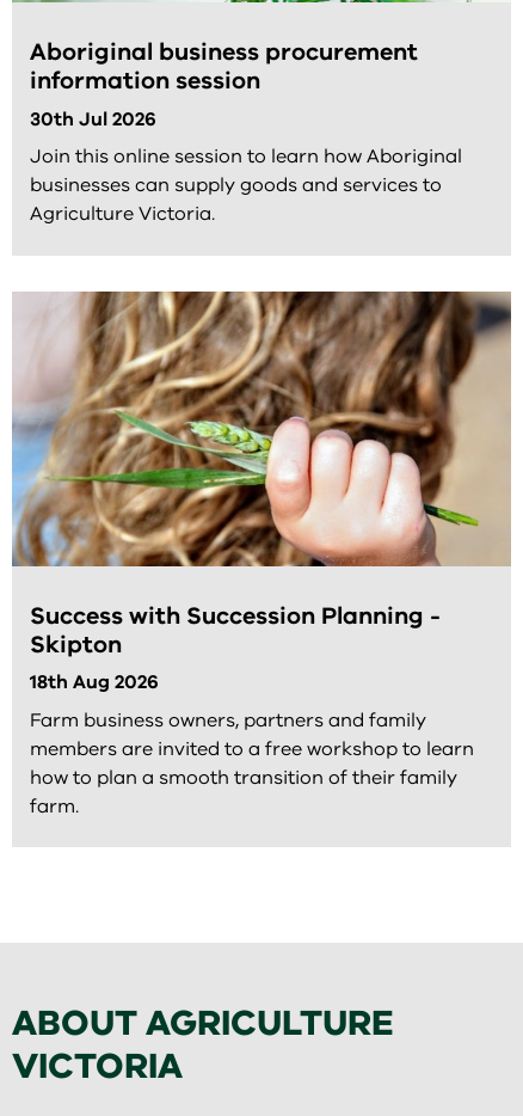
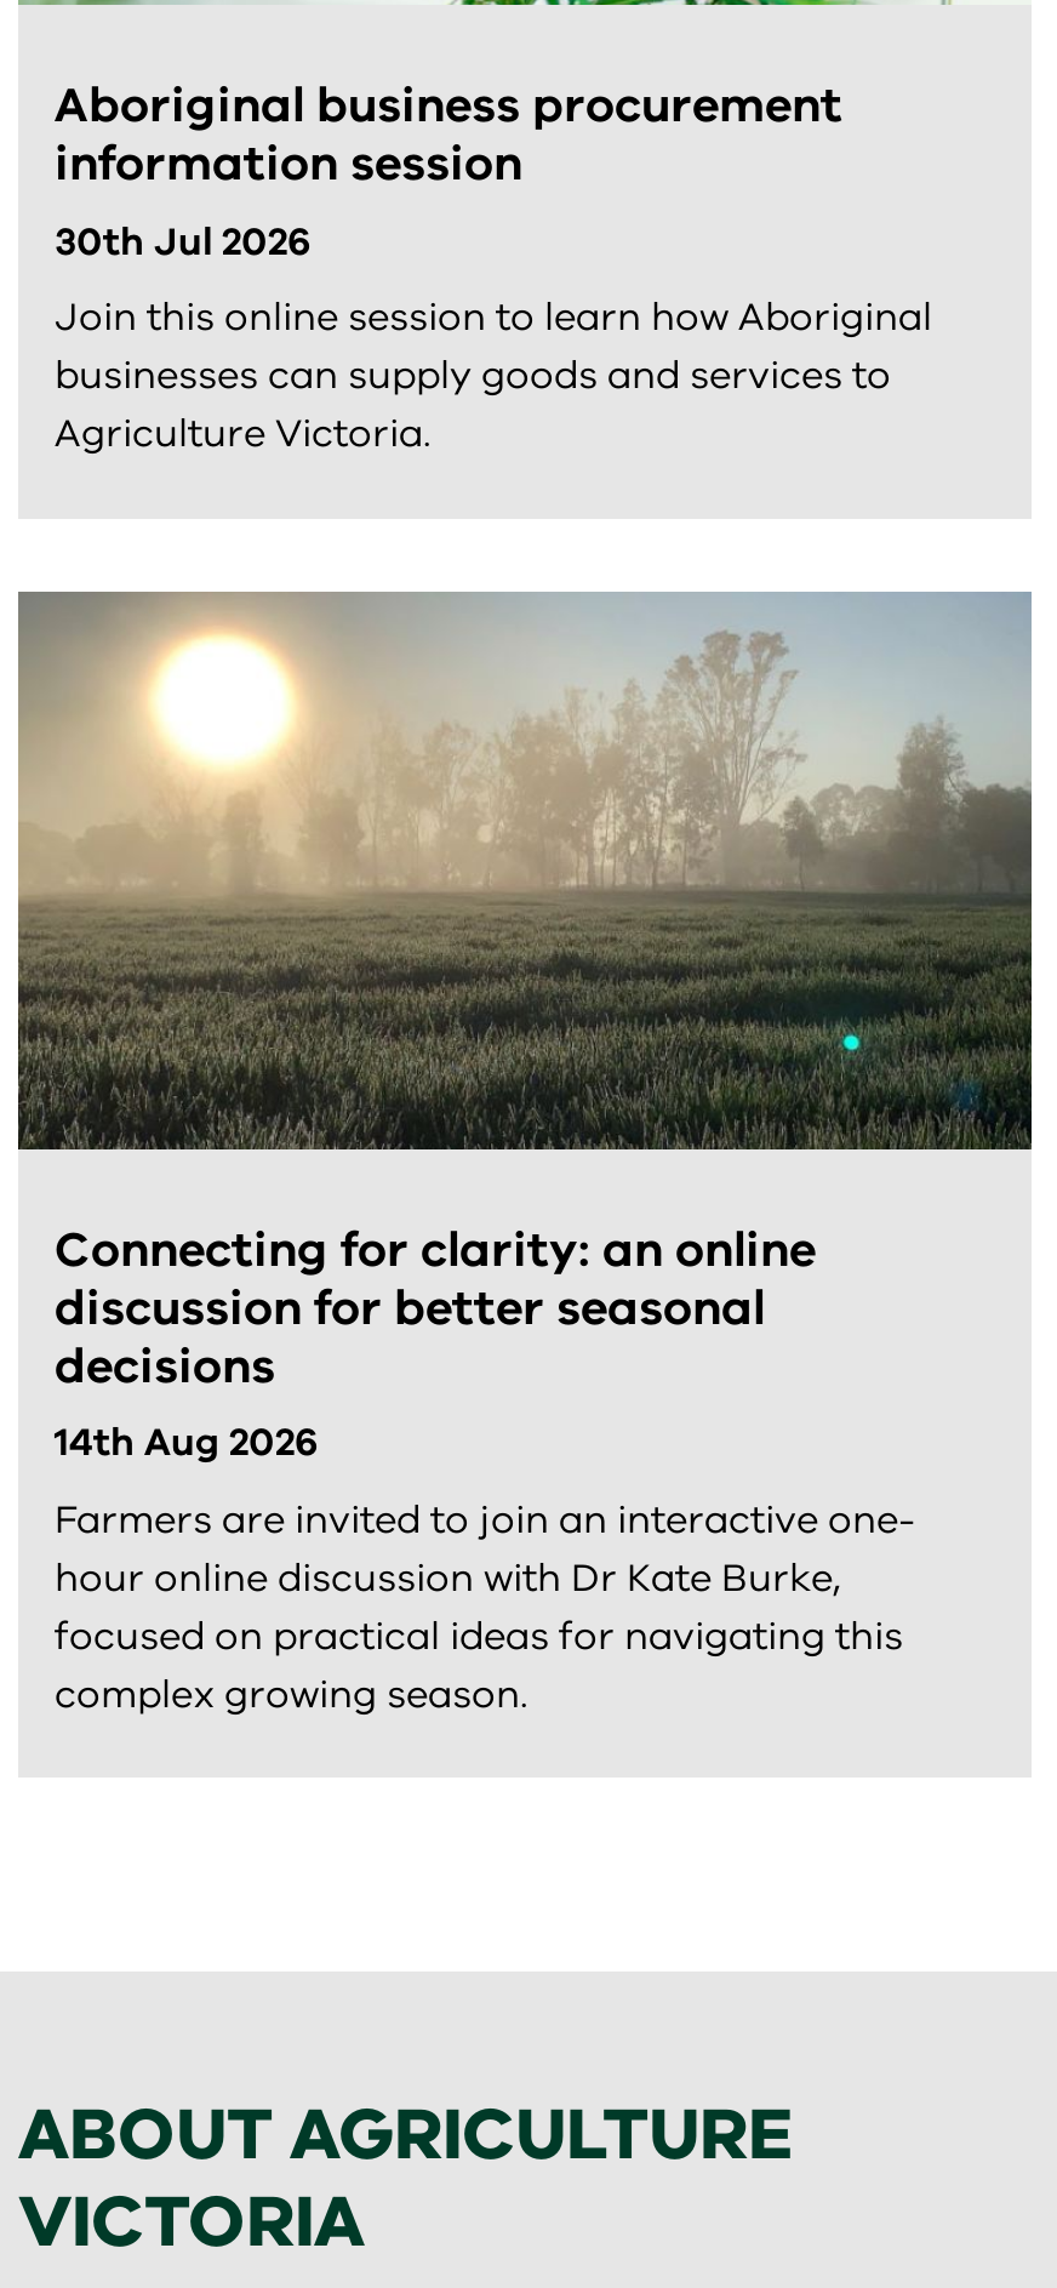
[12,290,511,819] [image] | Success with Succession Planning - | Skipton | 18th Aug 2026 | Farm business owners, partners and family | members are invited to a free workshop to learn | how to plan a smooth transition of their family | farm. -> [16,592,1034,1721] [image] | Connecting for clarity: an online | discussion for better seasonal | decisions | 14th Aug 2026 | Farmers are invited to join an interactive one- | hour online discussion with Dr Kate Burke, | focused on practical ideas for navigating this | complex growing season.

